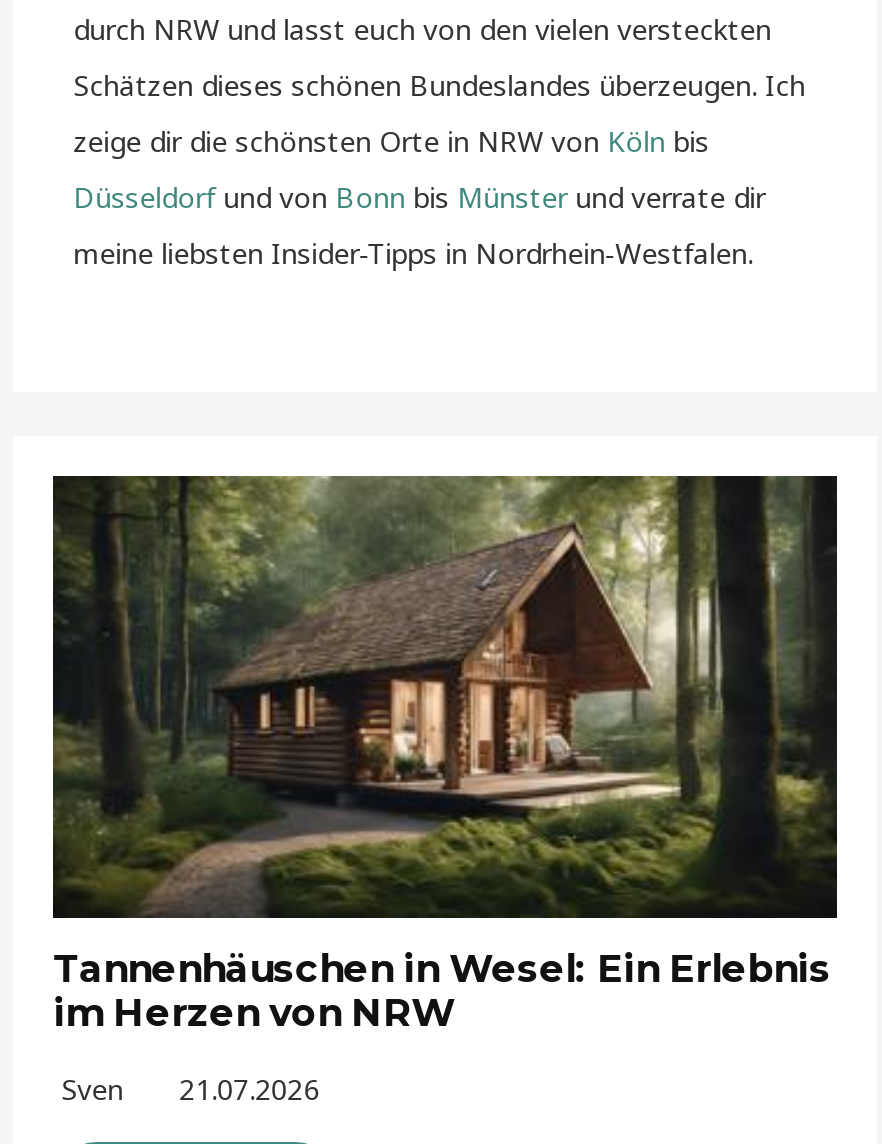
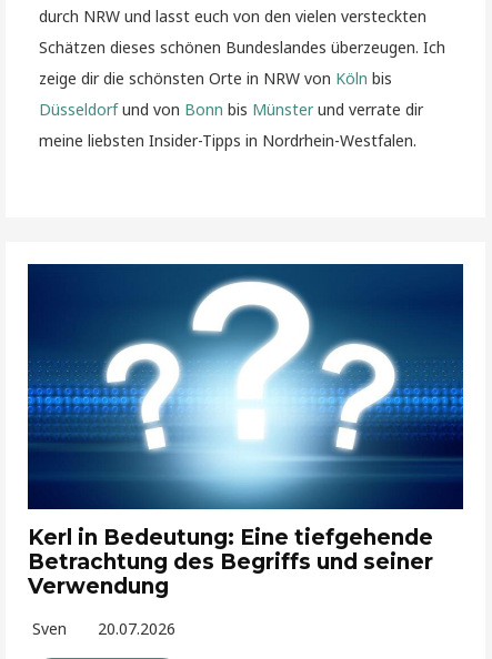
[51,474,839,1036] [image] | Tannenhäuschen in Wesel: Ein Erlebnis | im Herzen von NRW -> [27,263,464,599] [image] | Kerl in Bedeutung: Eine tiefgehende | Betrachtung des Begriffs und seiner | Verwendung
[61,1070,319,1108] Sven 21.07.2026 -> [32,618,176,639] Sven 20.07.2026

